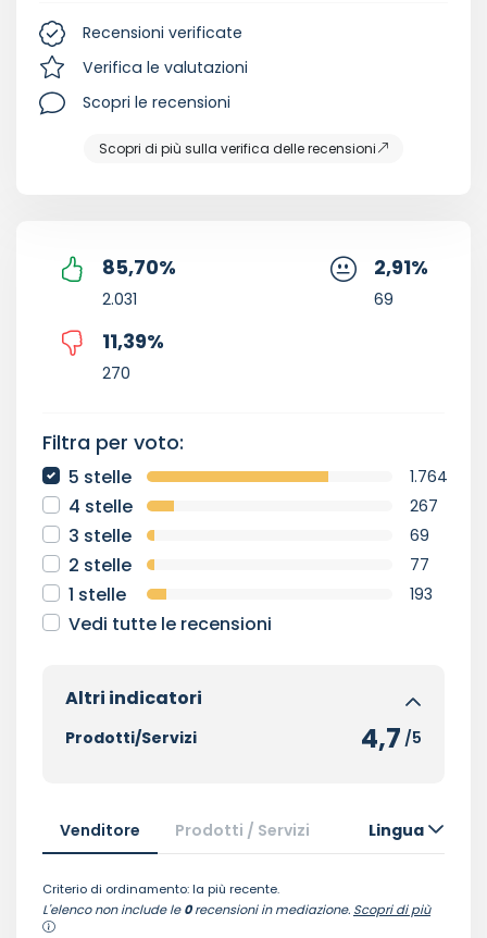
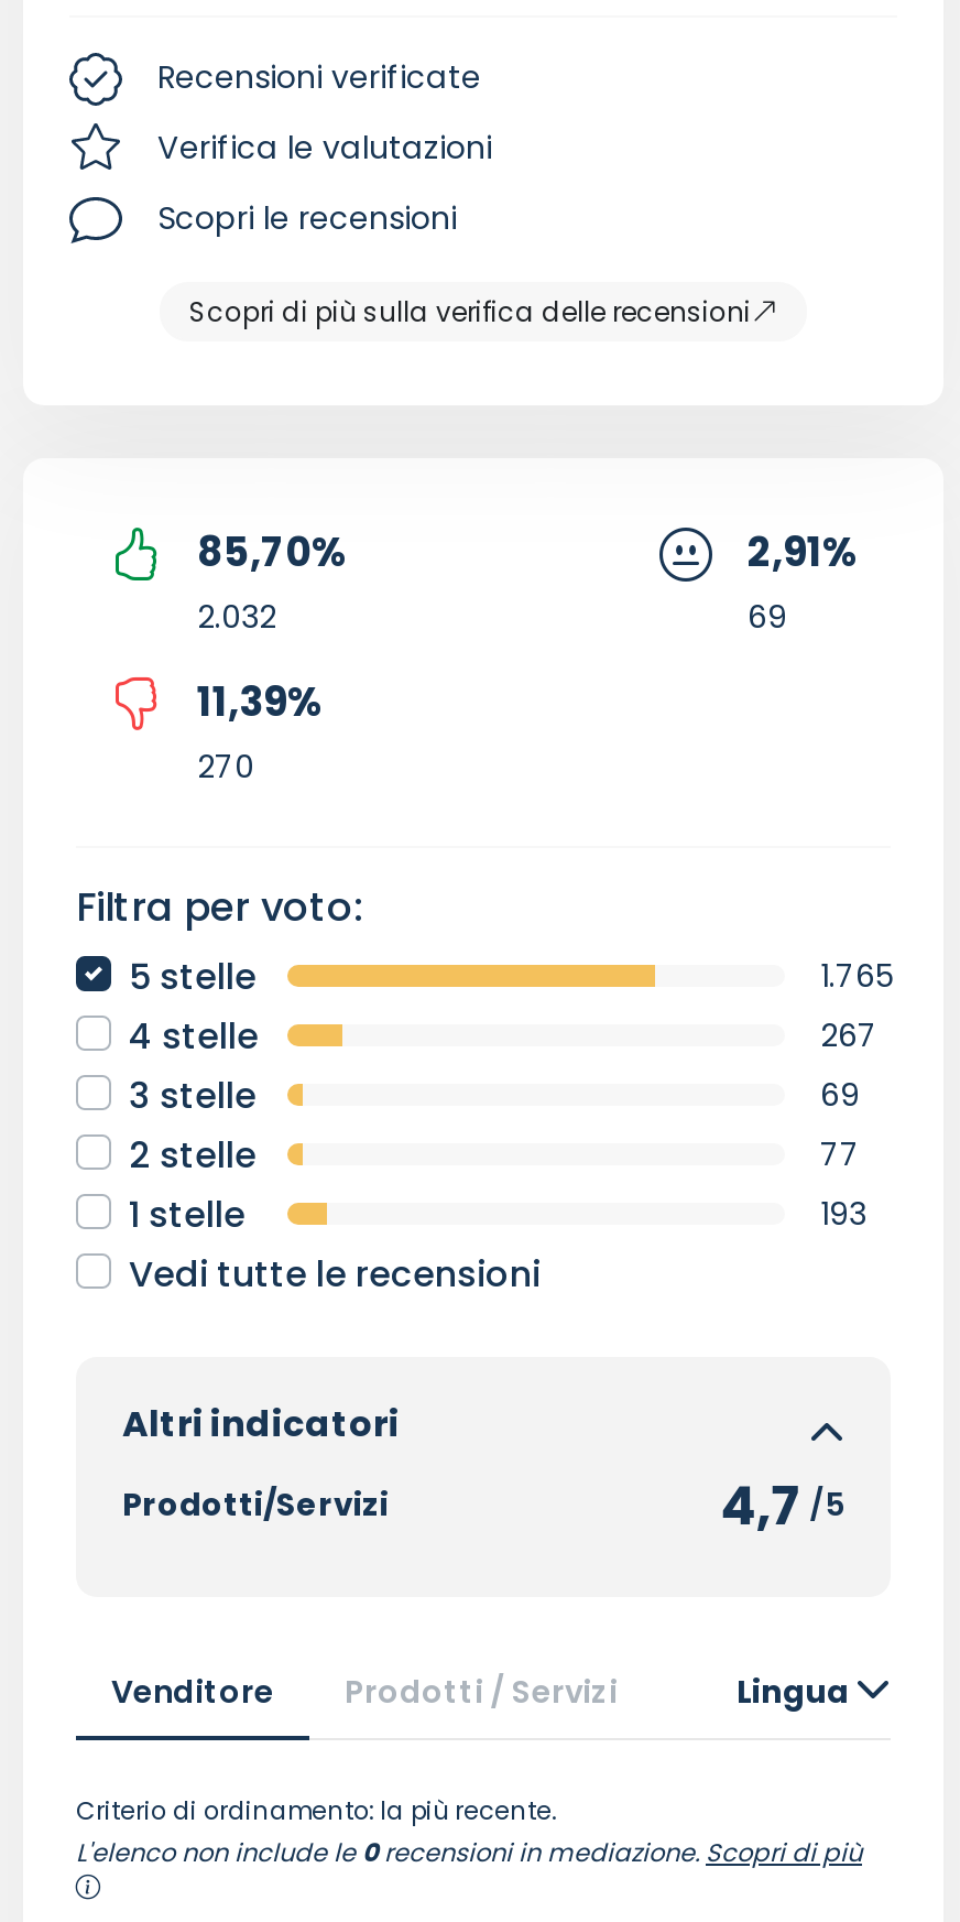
[102,288,137,310] 2.031 -> [197,594,276,638] 2.032
[410,466,448,487] 1.764 -> [820,953,895,997] 1.765

